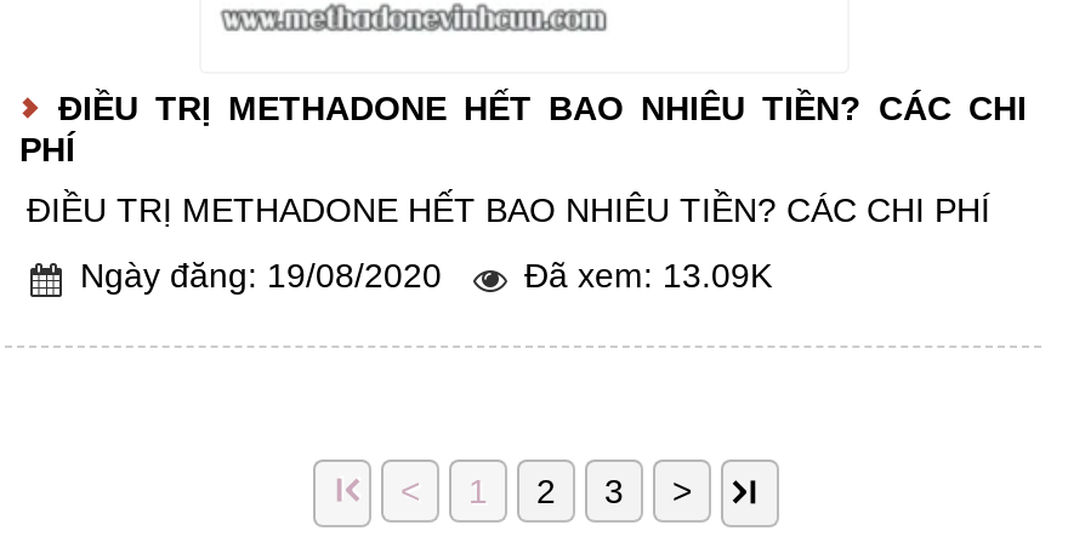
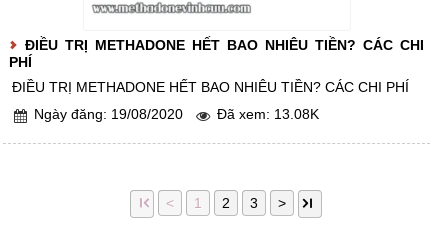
[80,257,772,295] Ngày đăng: 19/08/2020 Đã xem: 13.09K -> [34,106,319,122] Ngày đăng: 19/08/2020 Đã xem: 13.08K

